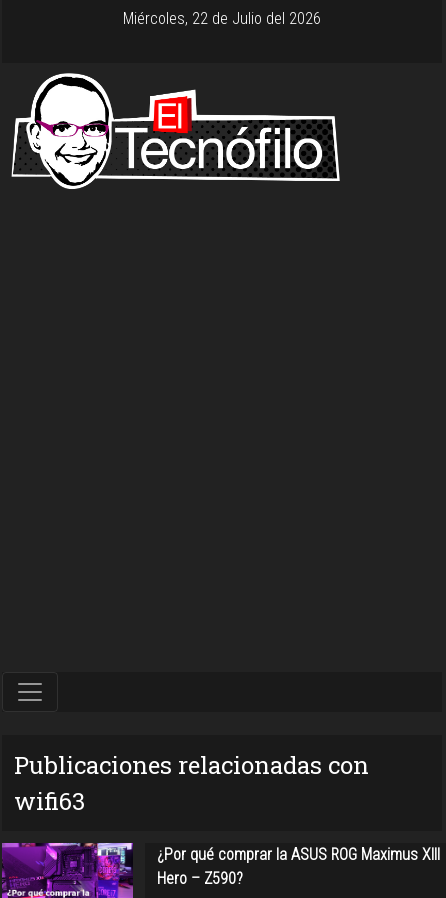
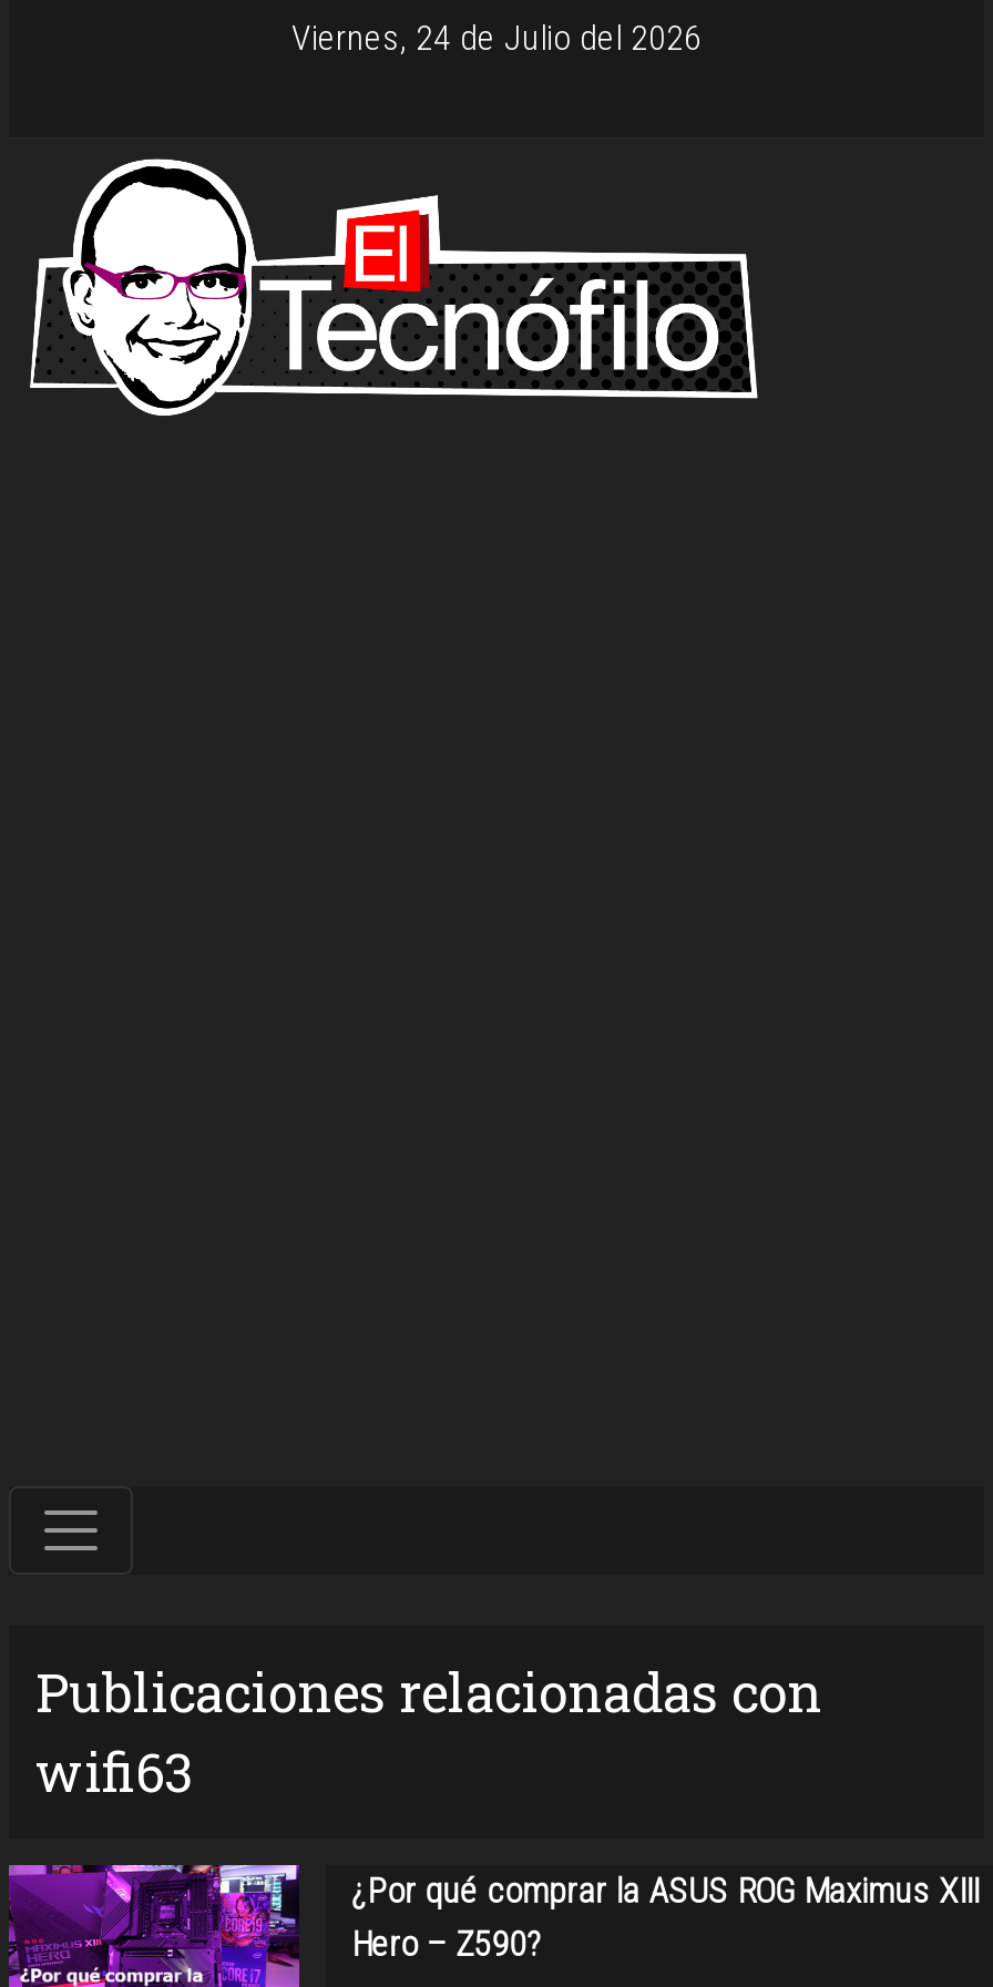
[123,9,321,28] Miércoles, 22 de Julio del 2026 -> [291,17,702,59] Viernes, 24 de Julio del 2026

